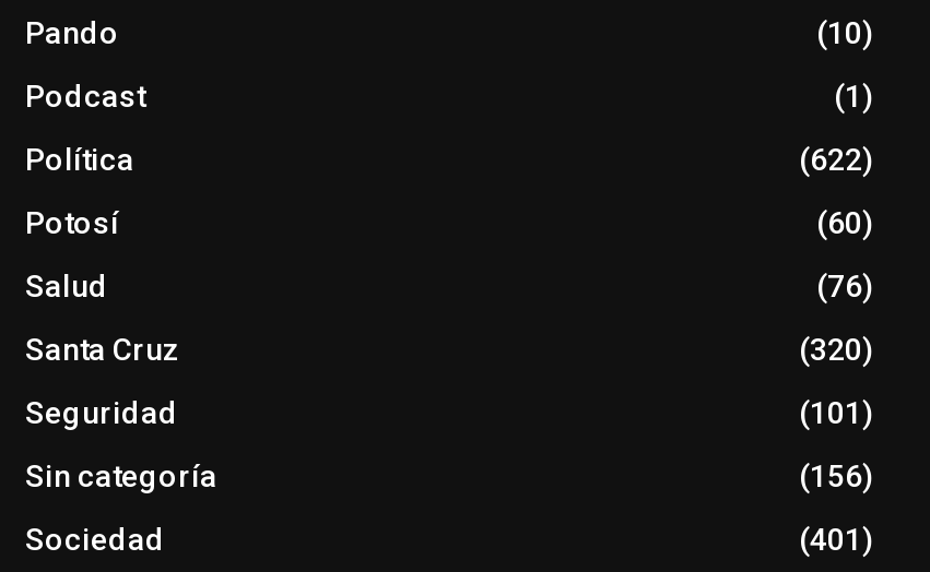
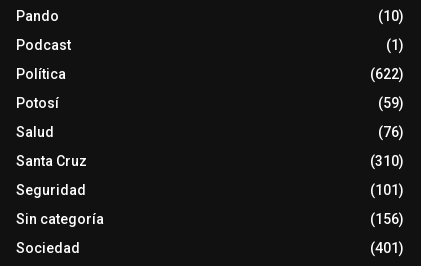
[816,204,873,239] (60) -> [378,95,404,111] (59)
[799,331,873,366] (320) -> [370,153,404,169] (310)

